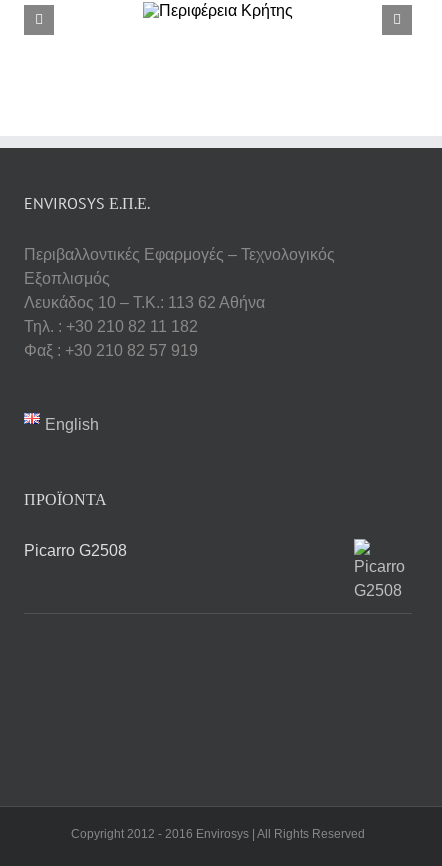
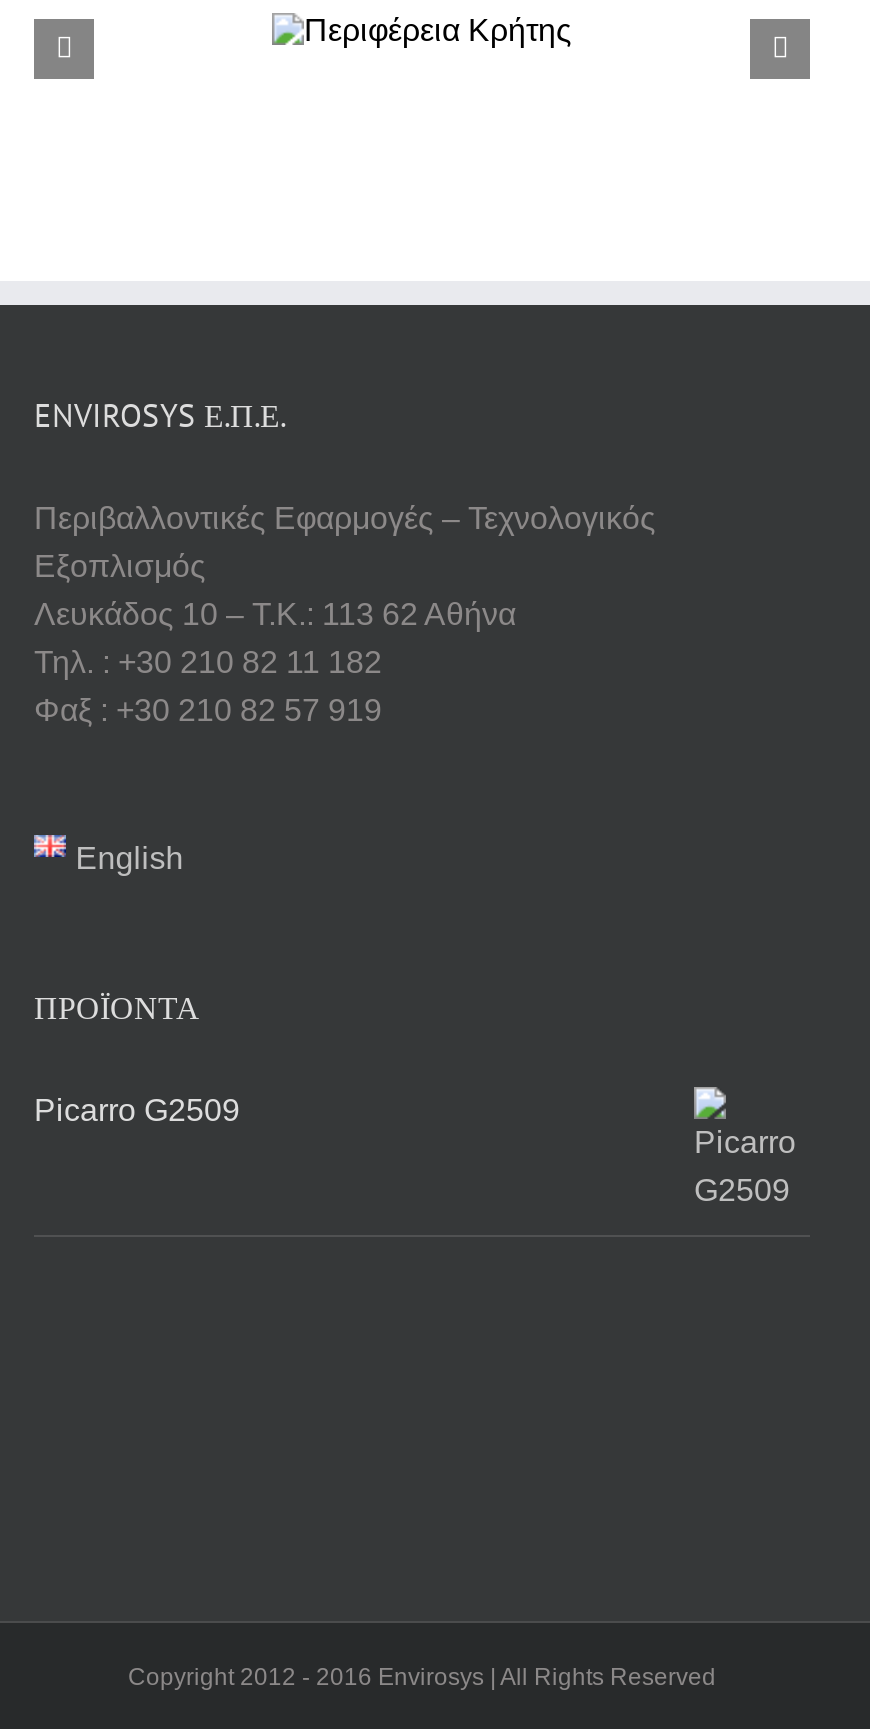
[24,542,127,559] Picarro G2508 -> [34,1093,240,1127] Picarro G2509

